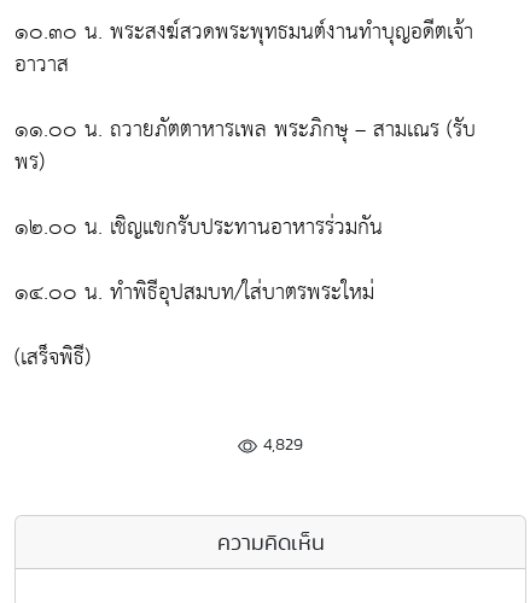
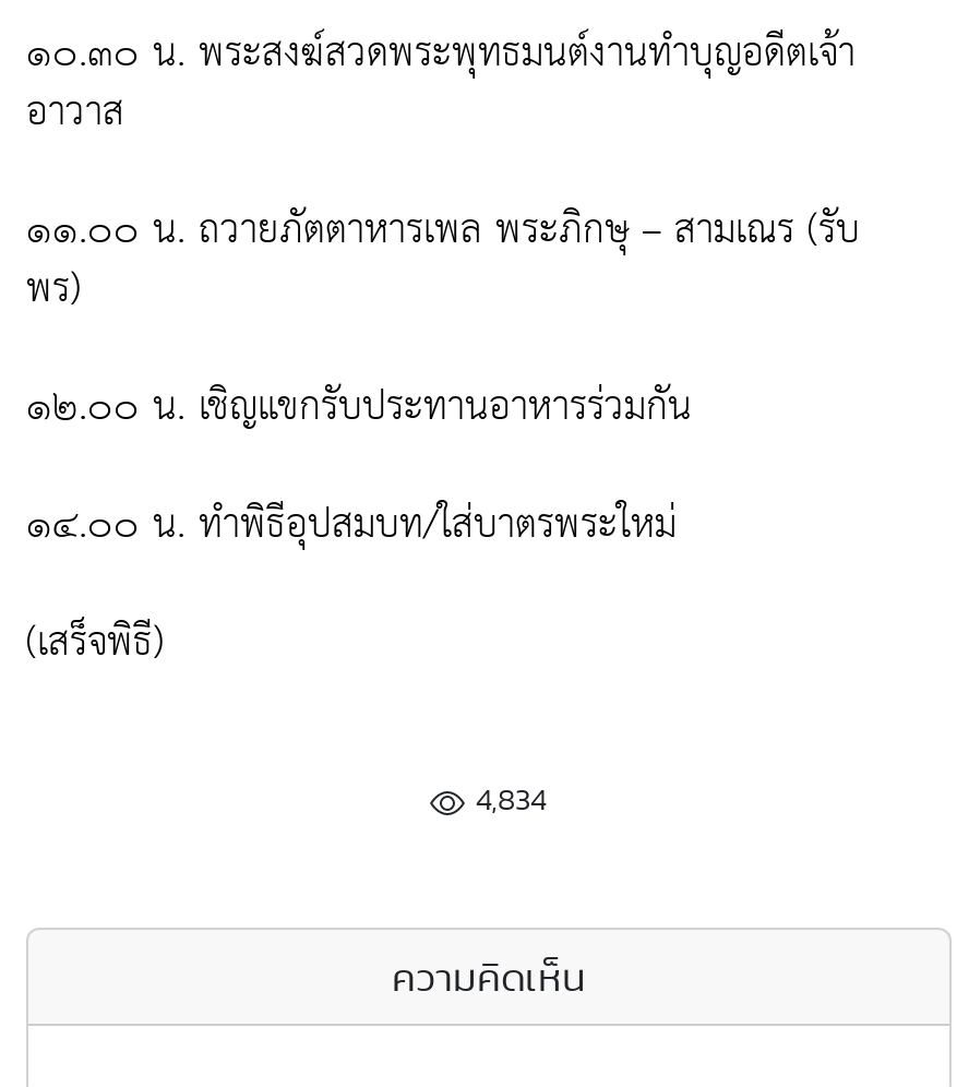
[257,432,303,456] 4,829 -> [465,777,548,820] 4,834

